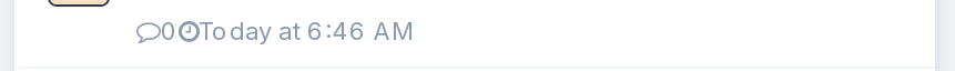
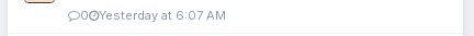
[199,16,414,47] Today at 6:46 AM -> [99,8,226,23] Yesterday at 6:07 AM

